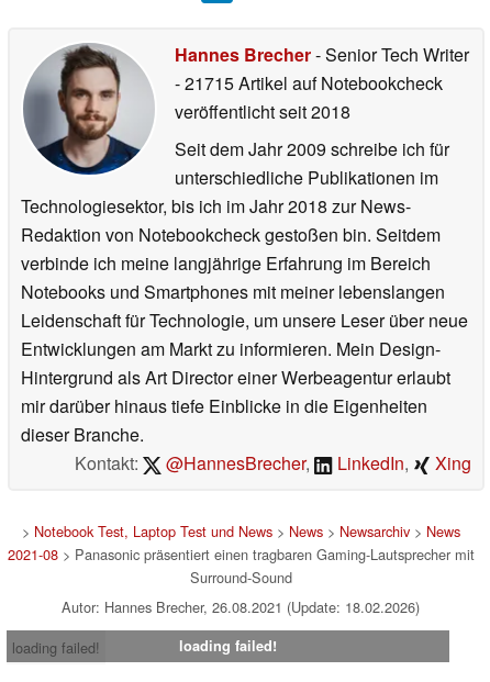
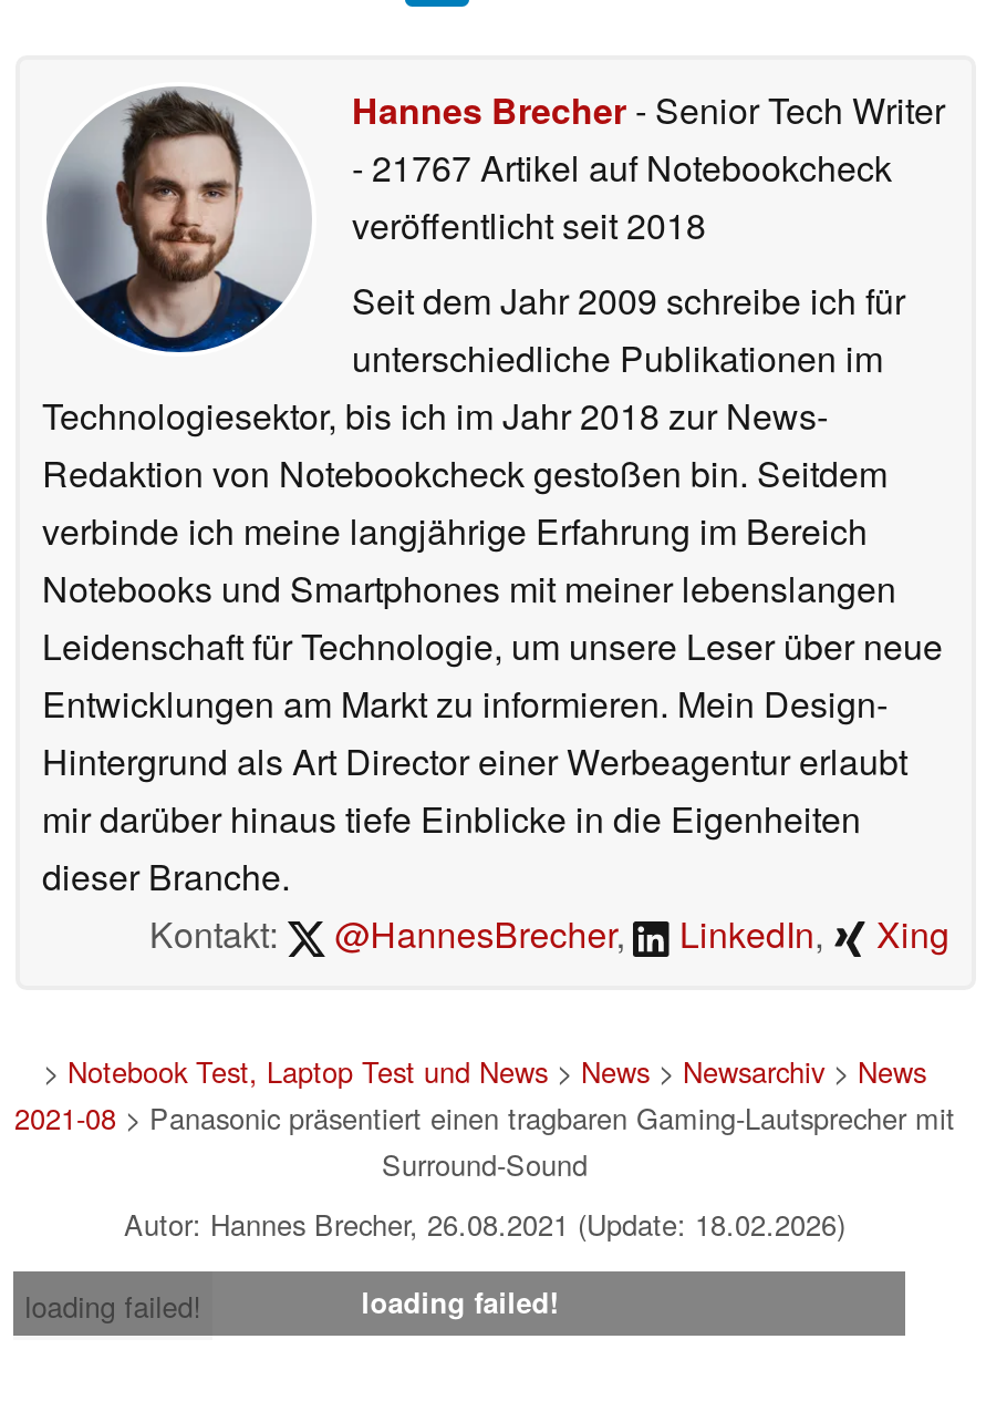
[175,70,443,96] - 21715 Artikel auf Notebookcheck -> [352,142,892,193] - 21767 Artikel auf Notebookcheck

